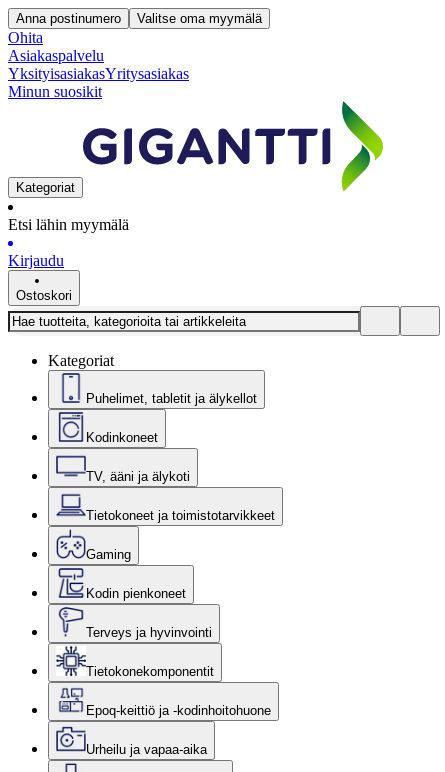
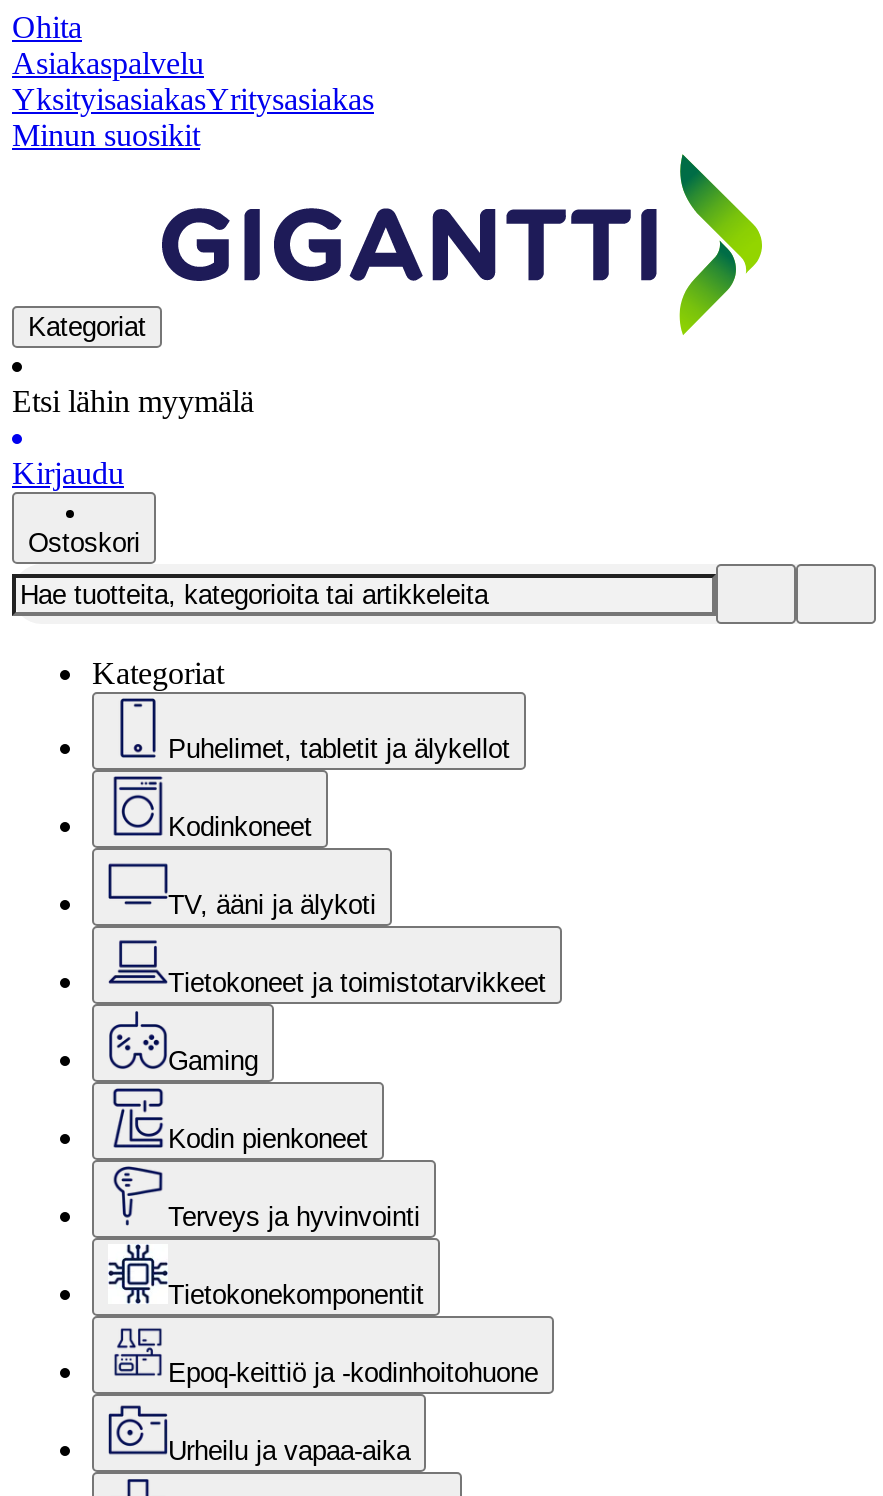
[16,11,262,26] Anna postinumero | Valitse oma myymälä -> none

